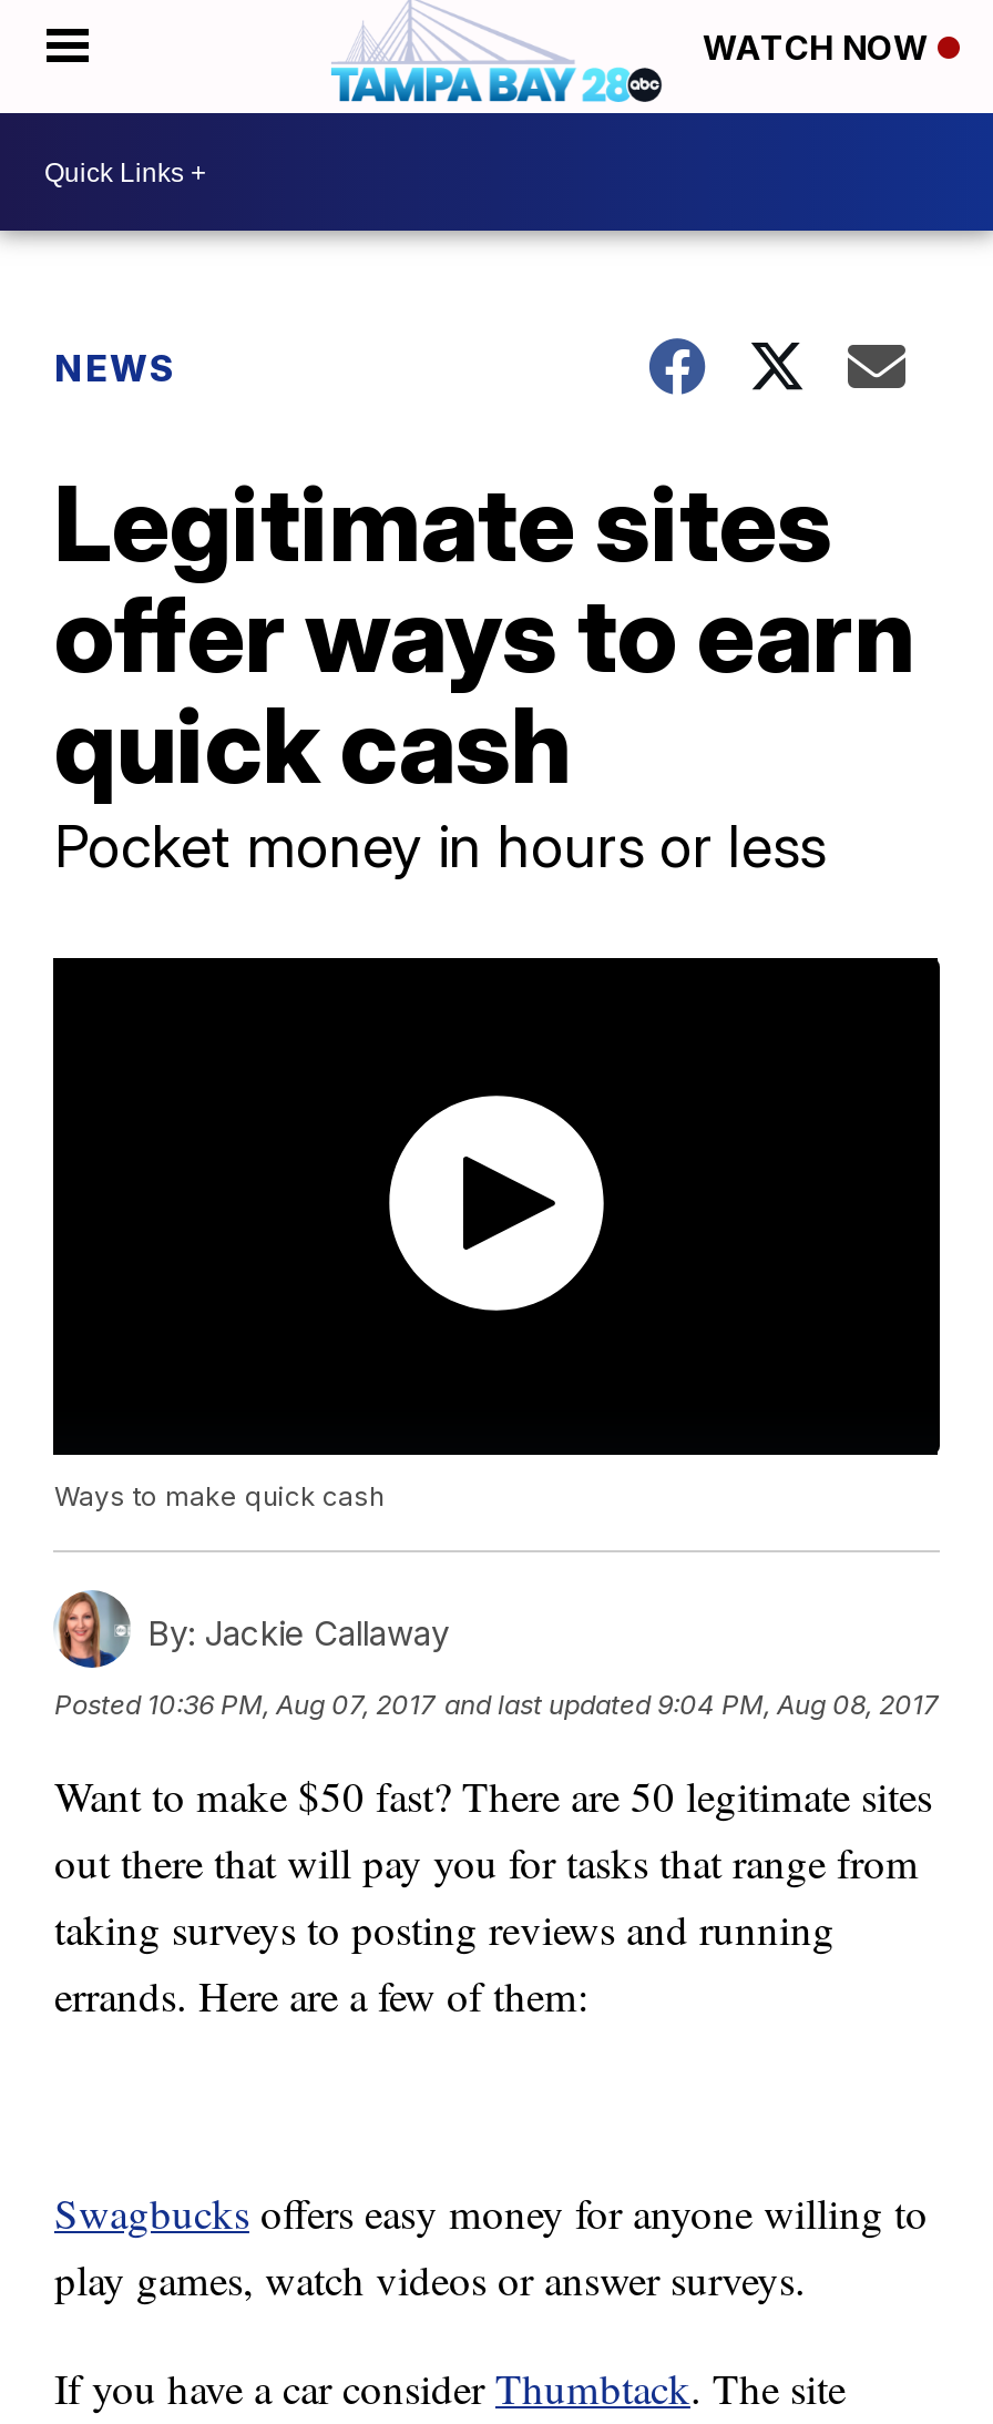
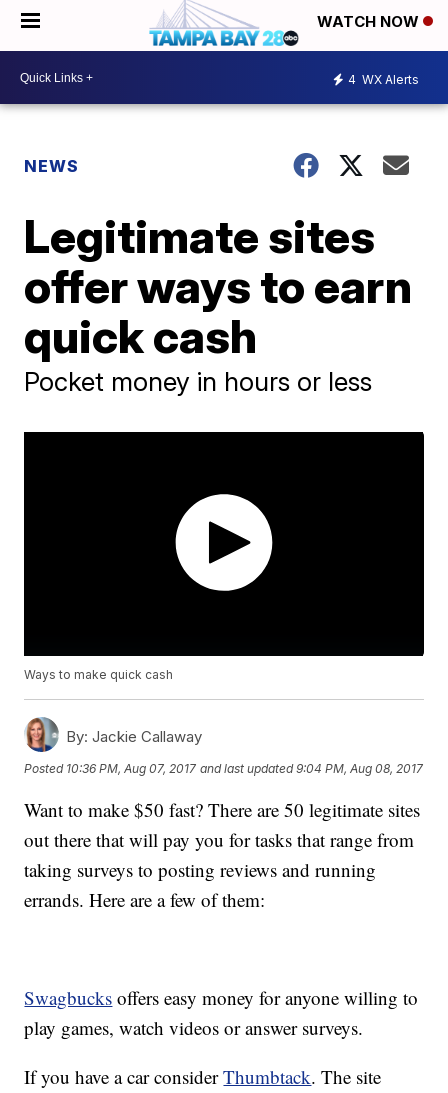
none -> [348,71,419,86] 4 WX Alerts

